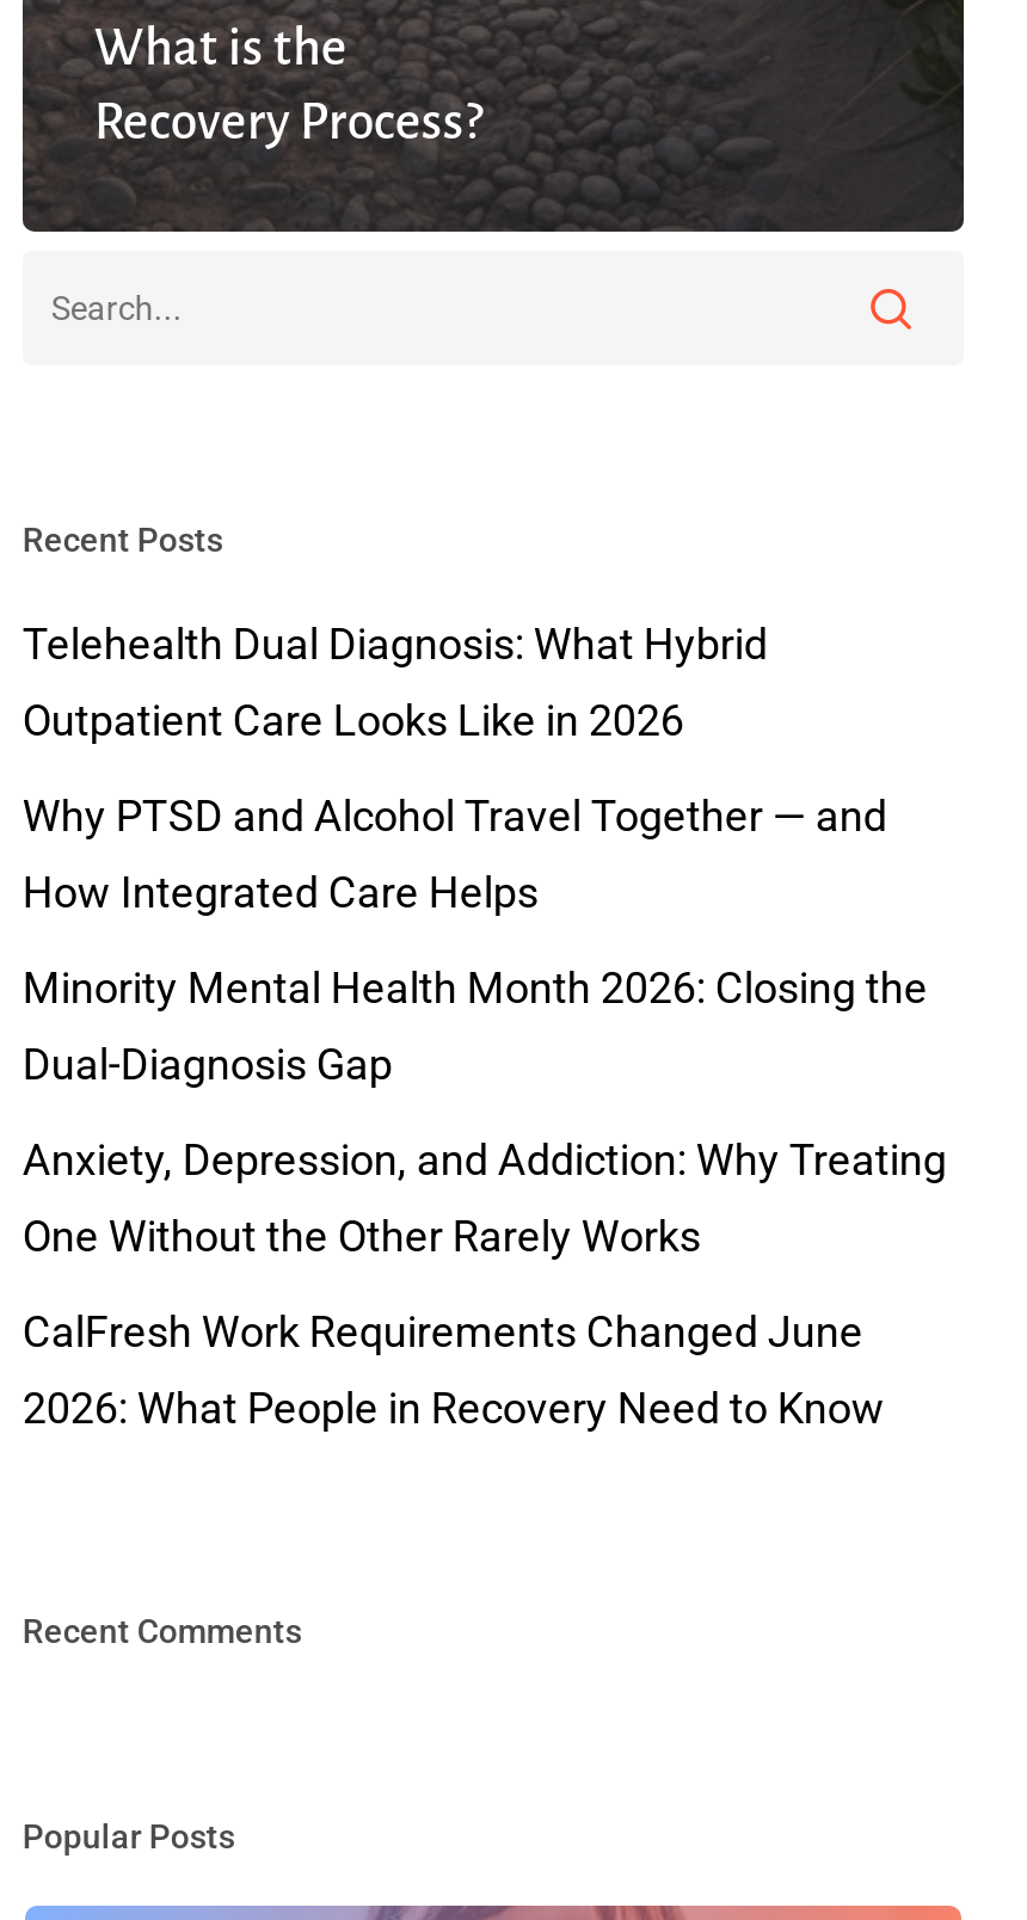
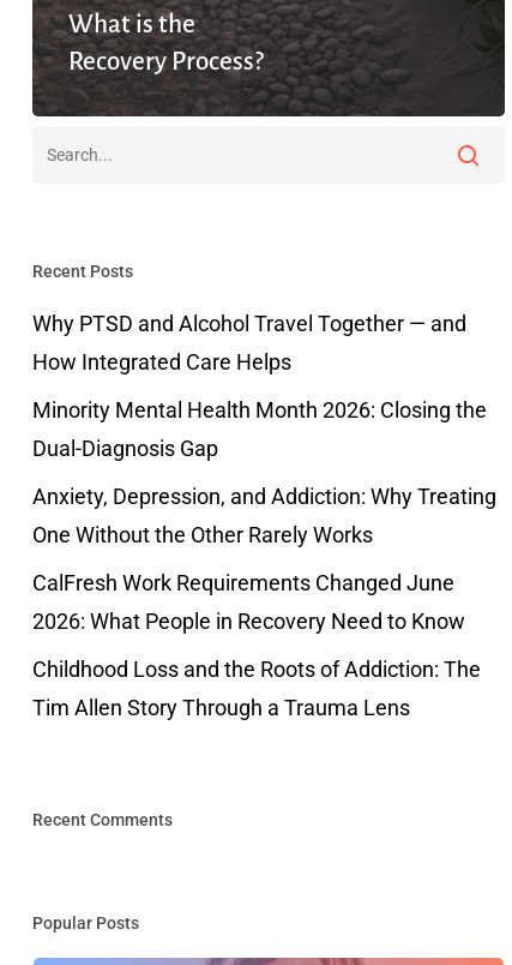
[22,618,768,745] Telehealth Dual Diagnosis: What Hybrid | Outpatient Care Looks Like in 2026 -> none
moved [22,790,947,1432] -> [32,311,496,633]: Why PTSD and Alcohol Travel Together — and | How Integrated Care Helps | Minority Mental Health Month 2026: Closing the | Dual-Diagnosis Gap | Anxiety, Depression, and Addiction: Why Treating | One Without the Other Rarely Works | CalFresh Work Requirements Changed June | 2026: What People in Recovery Need to Know
none -> [32,656,481,720] Childhood Loss and the Roots of Addiction: The | Tim Allen Story Through a Trauma Lens

